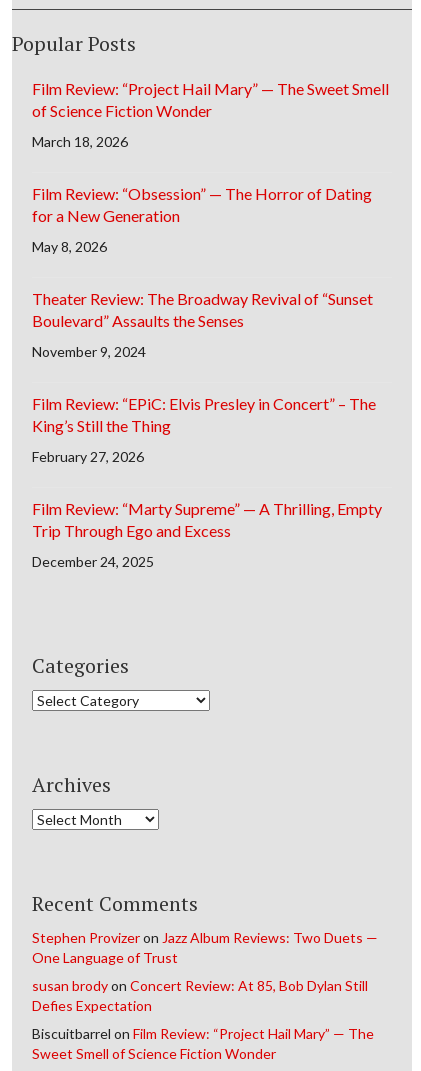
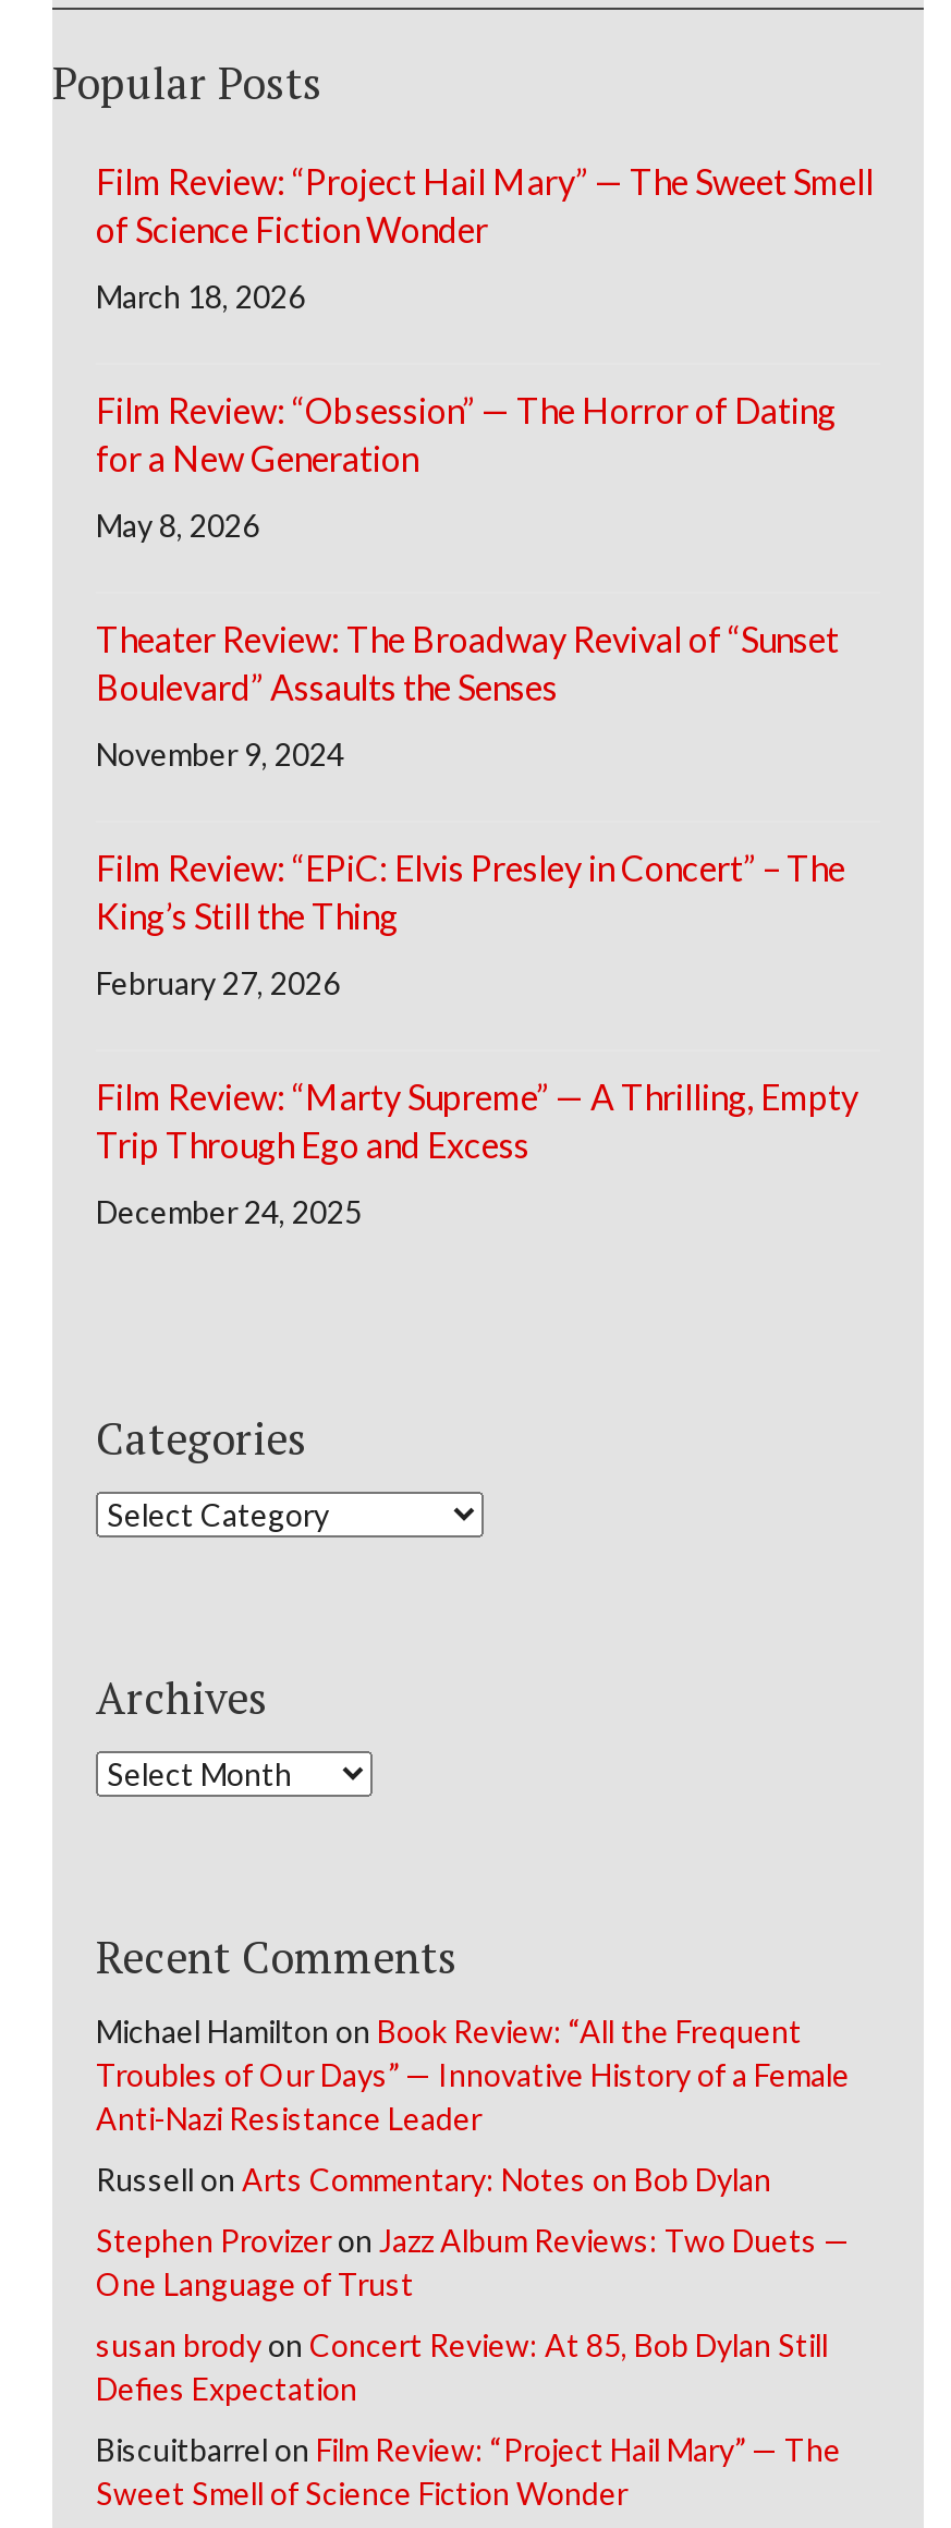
none -> [96,2013,850,2198] Michael Hamilton on Book Review: “All the Frequent | Troubles of Our Days” — Innovative History of a Female | Anti-Nazi Resistance Leader | Russell on Arts Commentary: Notes on Bob Dylan

